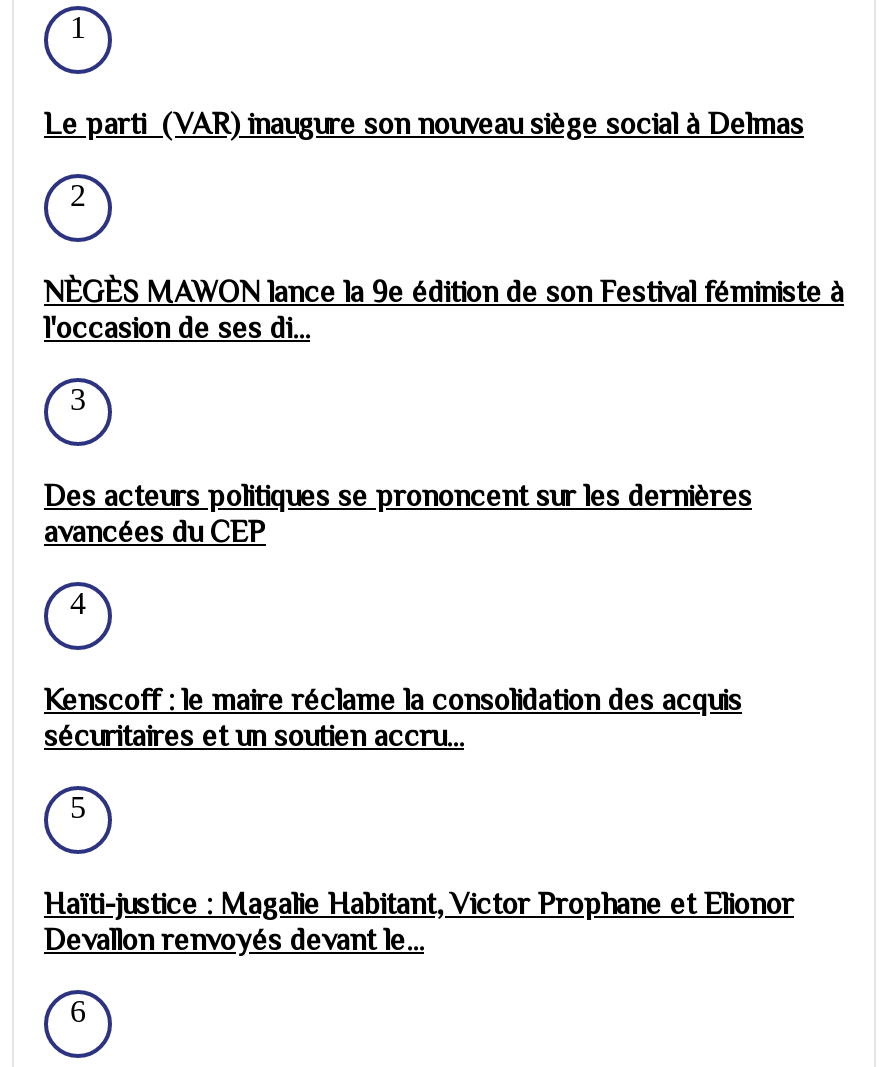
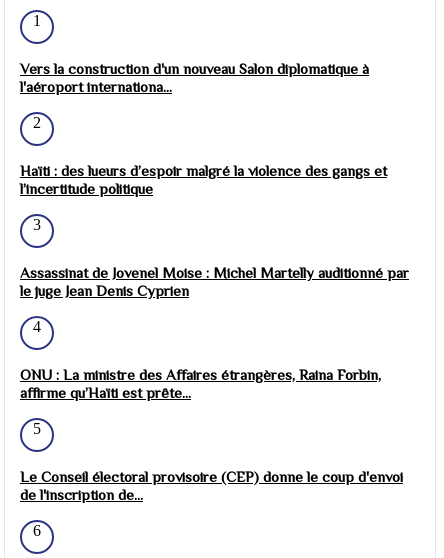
[44,106,804,140] Le parti (VAR) inaugure son nouveau siège social à Delmas -> [20,60,369,95] Vers la construction d'un nouveau Salon diplomatique à | l'aéroport internationa...
[44,274,844,344] NÈGÈS MAWON lance la 9e édition de son Festival féministe à | l'occasion de ses di... -> [20,162,387,197] Haïti : des lueurs d’espoir malgré la violence des gangs et | l’incertitude politique
[44,478,752,548] Des acteurs politiques se prononcent sur les dernières | avancées du CEP -> [20,264,409,299] Assassinat de Jovenel Moise : Michel Martelly auditionné par | le juge Jean Denis Cyprien
[44,682,742,752] Kenscoff : le maire réclame la consolidation des acquis | sécuritaires et un soutien accru... -> [20,366,381,401] ONU : La ministre des Affaires étrangères, Raina Forbin, | affirme qu’Haïti est prête...
[44,886,794,956] Haïti-justice : Magalie Habitant, Victor Prophane et Elionor | Devallon renvoyés devant le... -> [20,468,403,503] Le Conseil électoral provisoire (CEP) donne le coup d'envoi | de l'inscription de...

